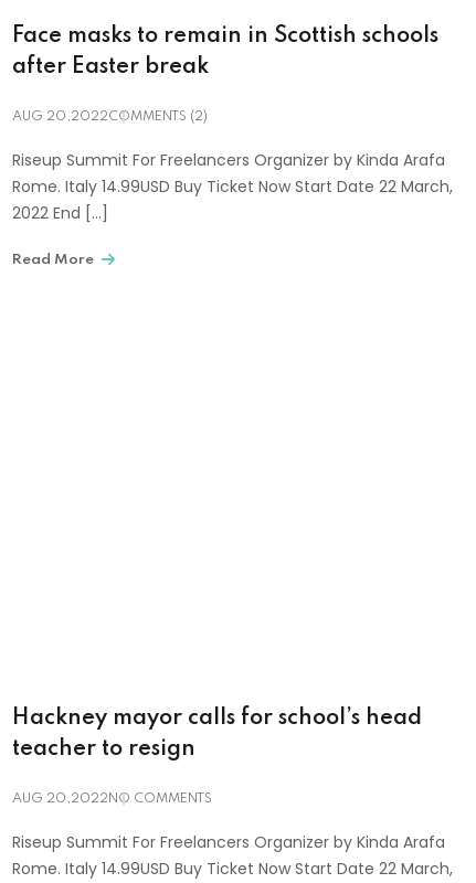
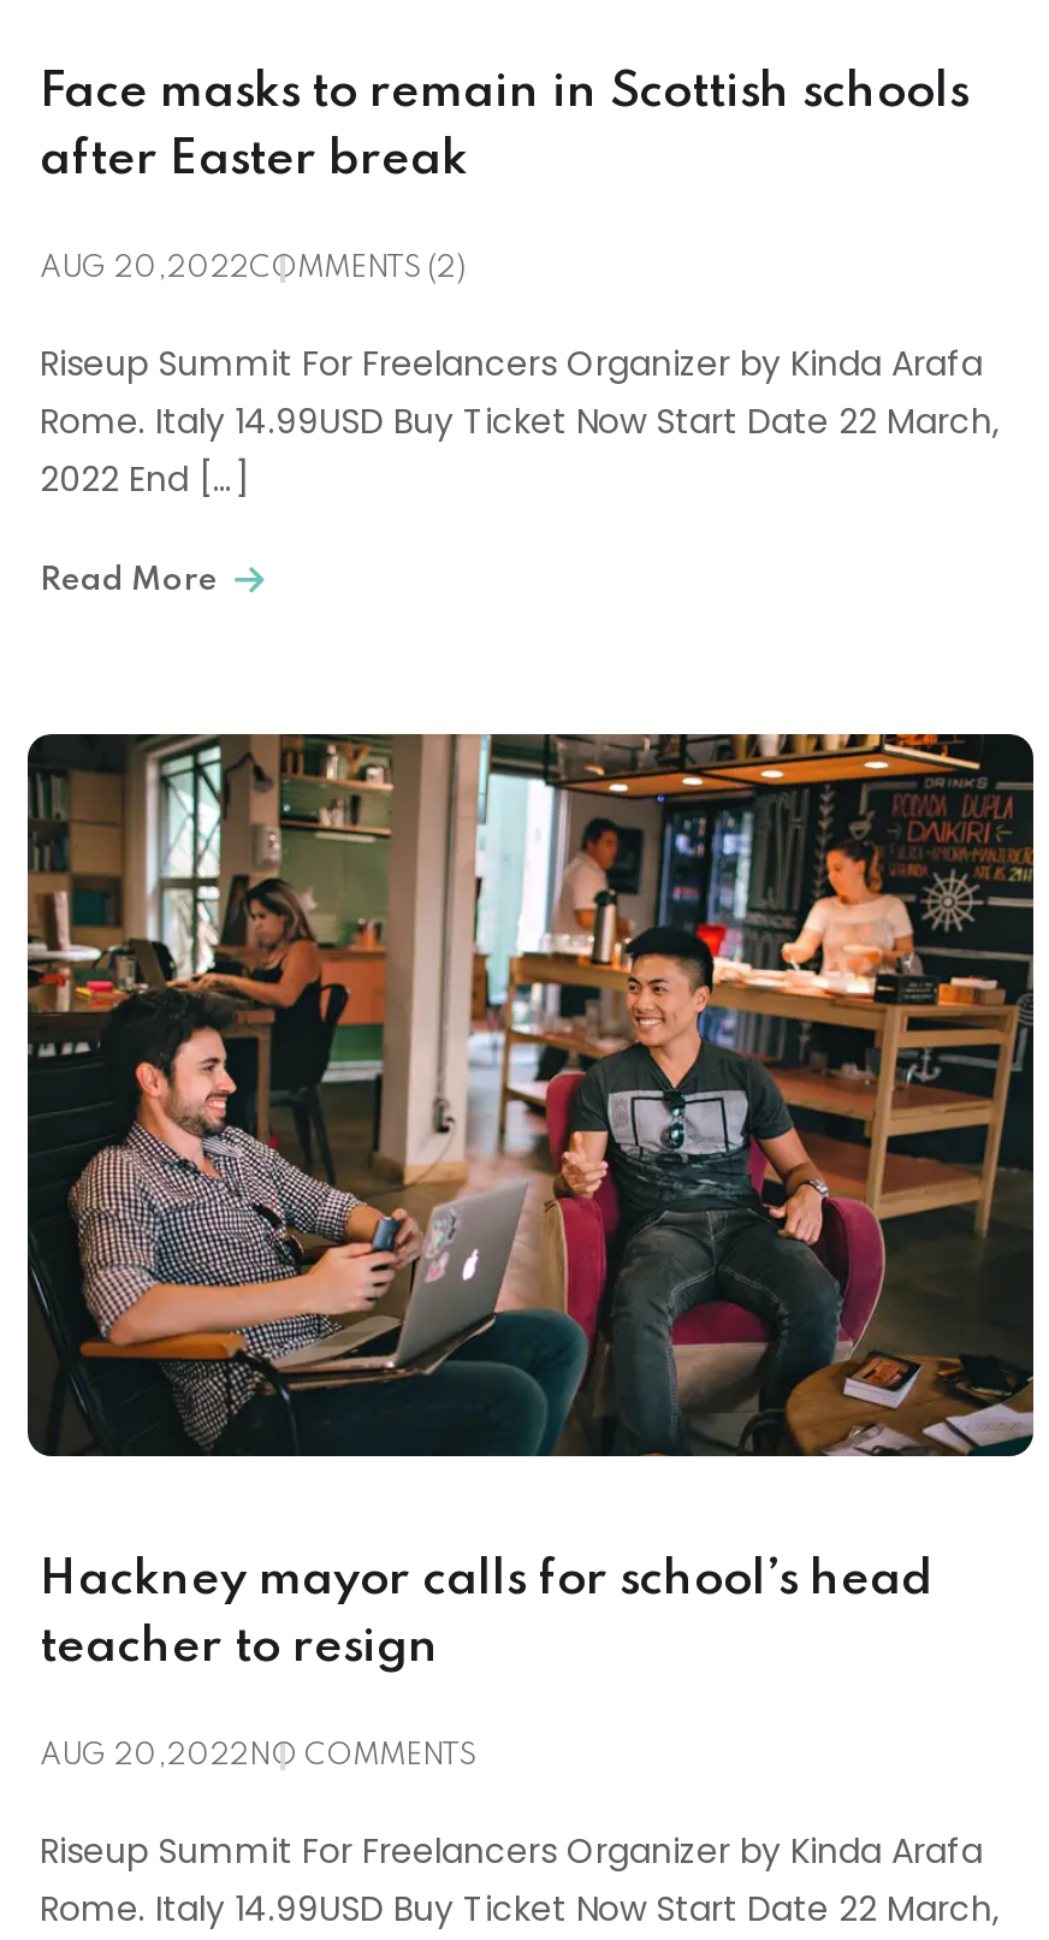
none -> [25,732,1036,1459] [image]

